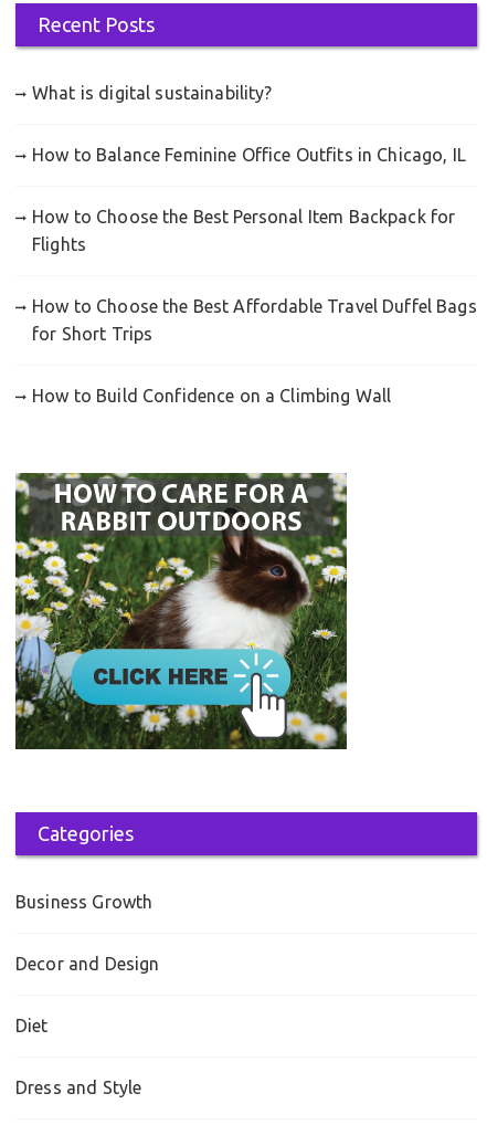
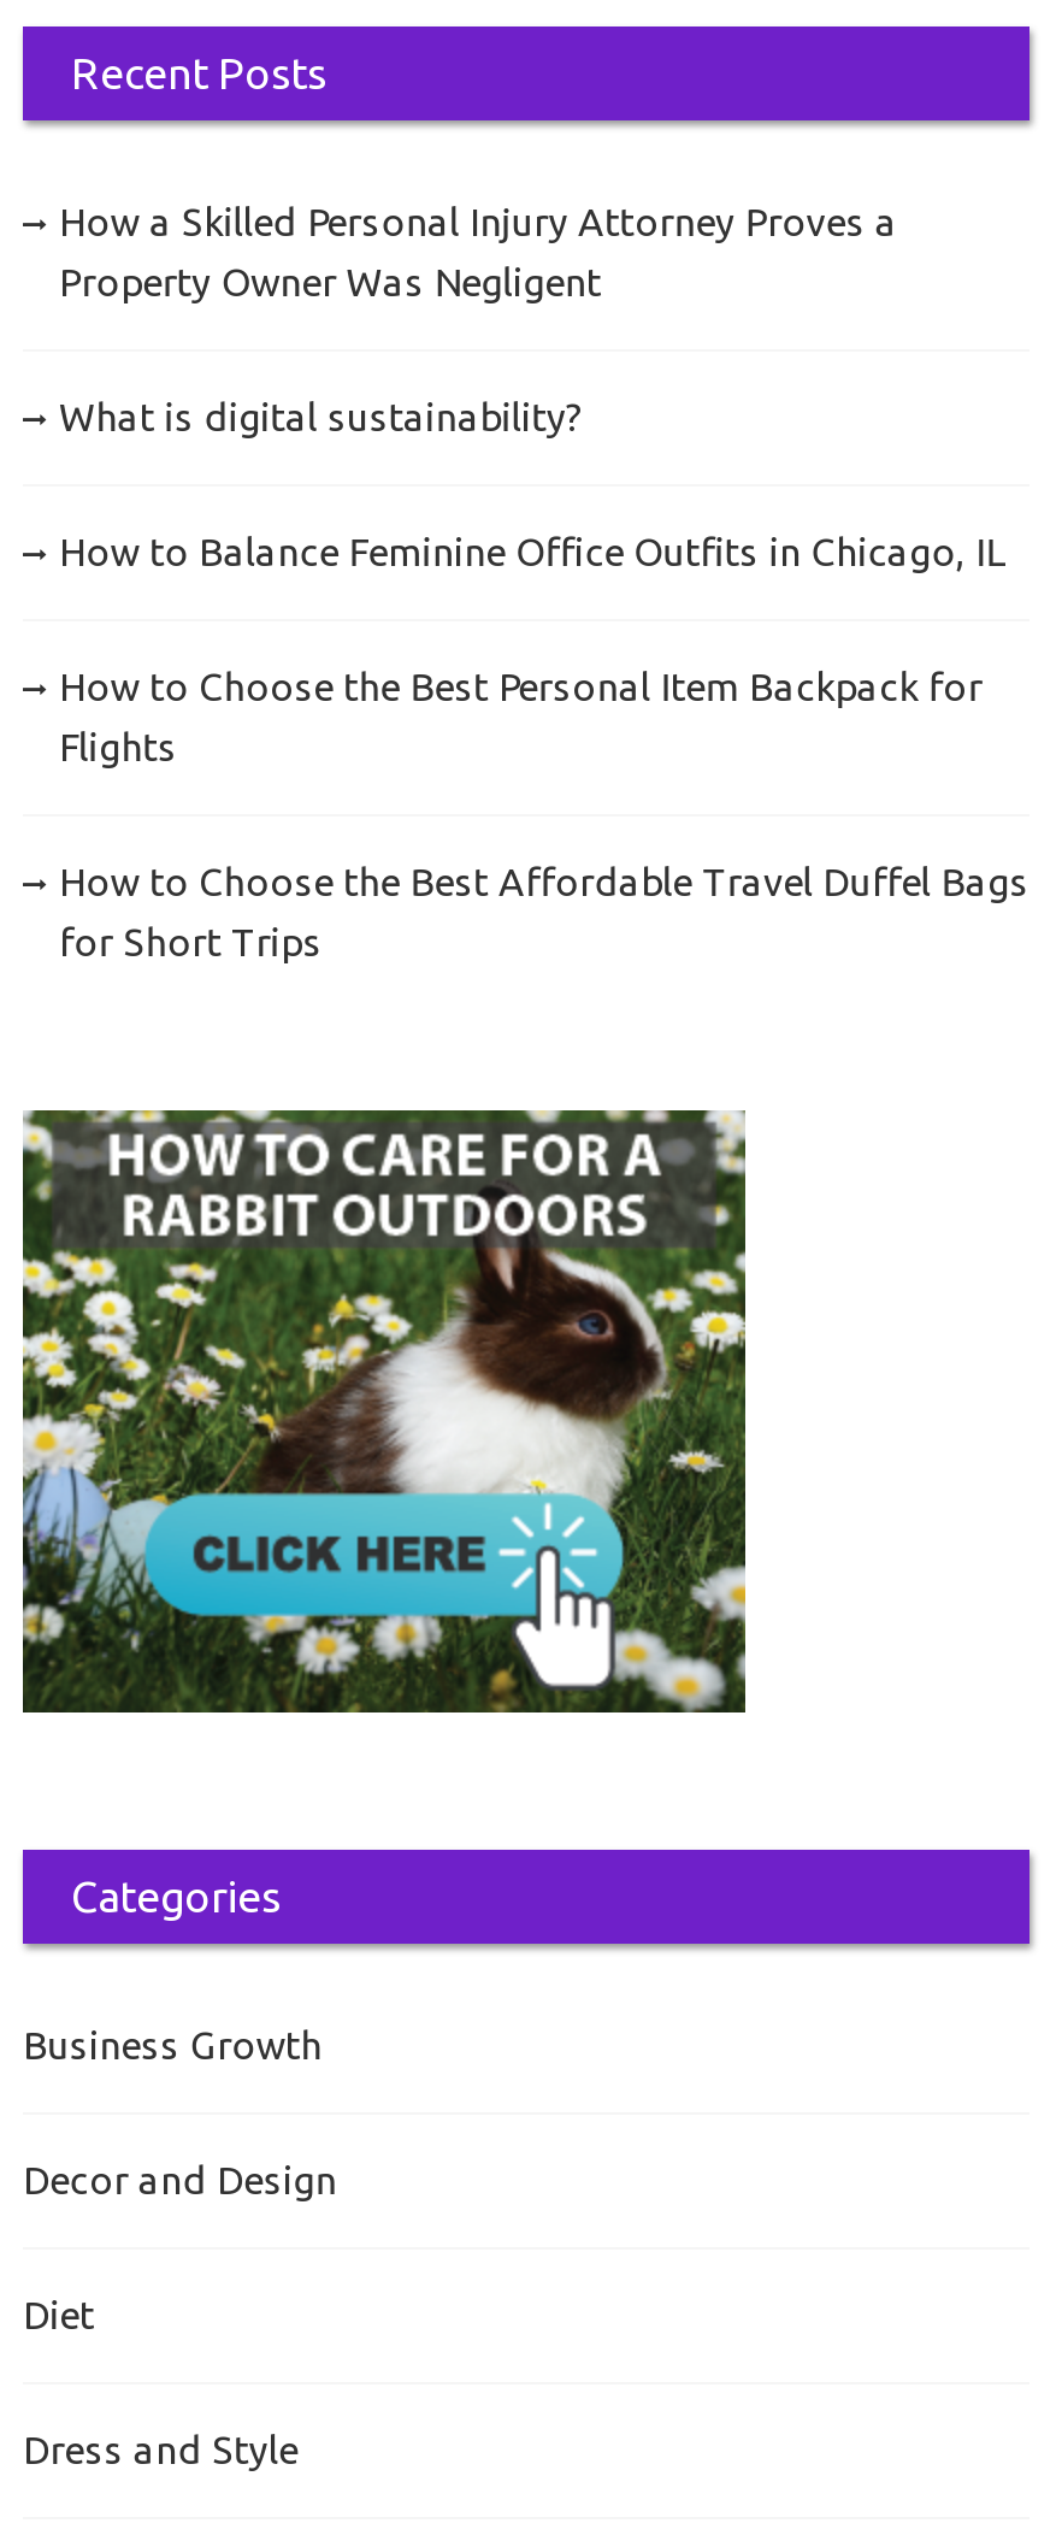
none -> [59,200,897,303] How a Skilled Personal Injury Attorney Proves a | Property Owner Was Negligent
moved [32,83,477,344] -> [59,395,1029,963]: What is digital sustainability? | How to Balance Feminine Office Outfits in Chicago, IL | How to Choose the Best Personal Item Backpack for | Flights | How to Choose the Best Affordable Travel Duffel Bags | for Short Trips
[32,386,391,406] How to Build Confidence on a Climbing Wall -> none

